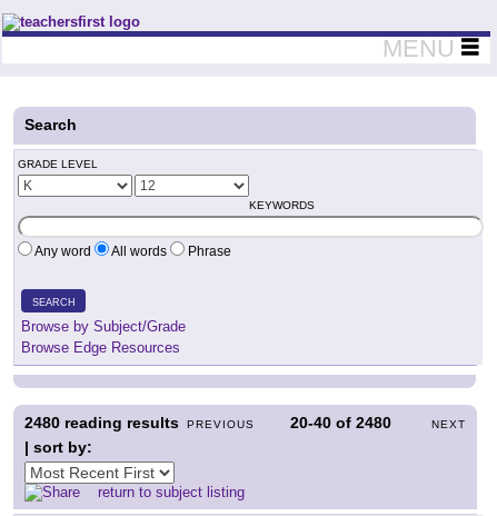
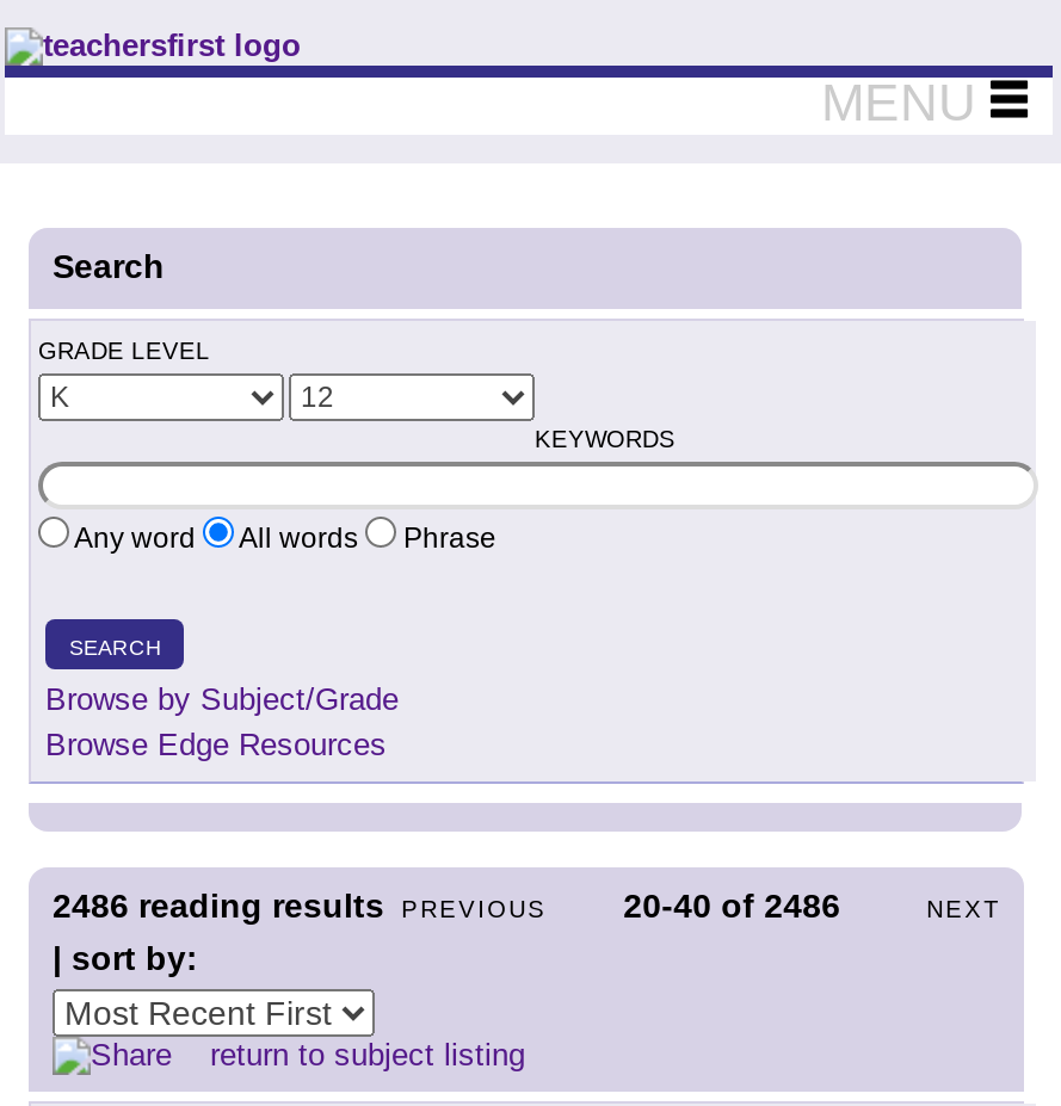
[24,414,179,431] 2480 reading results -> [53,886,384,925] 2486 reading results
[290,414,391,431] 20-40 of 2480 -> [623,886,840,925] 20-40 of 2486

